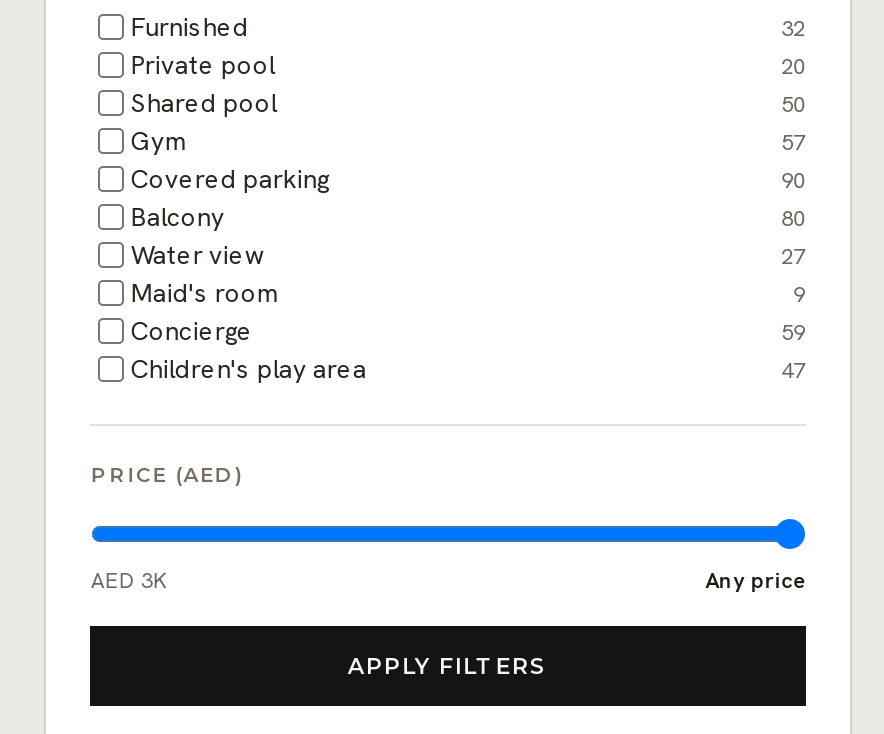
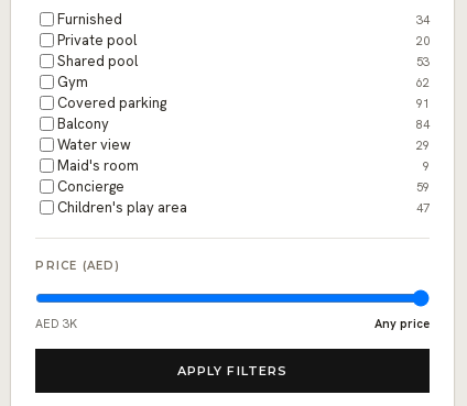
[781,13,805,41] 32 -> [416,12,429,27] 34
[781,89,805,117] 50 -> [416,53,429,69] 53
[781,127,805,155] 57 -> [416,74,429,90] 62
[781,165,805,193] 90 -> [416,95,429,111] 91
[781,203,805,231] 80 -> [416,116,429,131] 84
[781,241,805,269] 27 -> [416,137,429,152] 29

